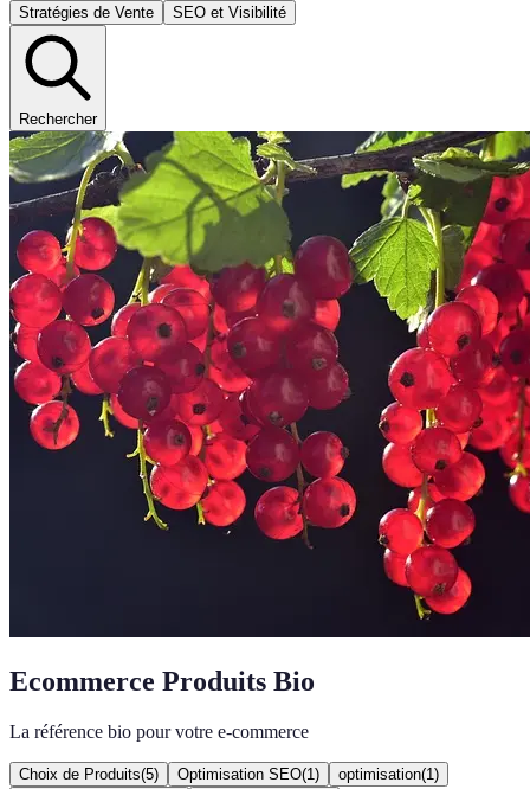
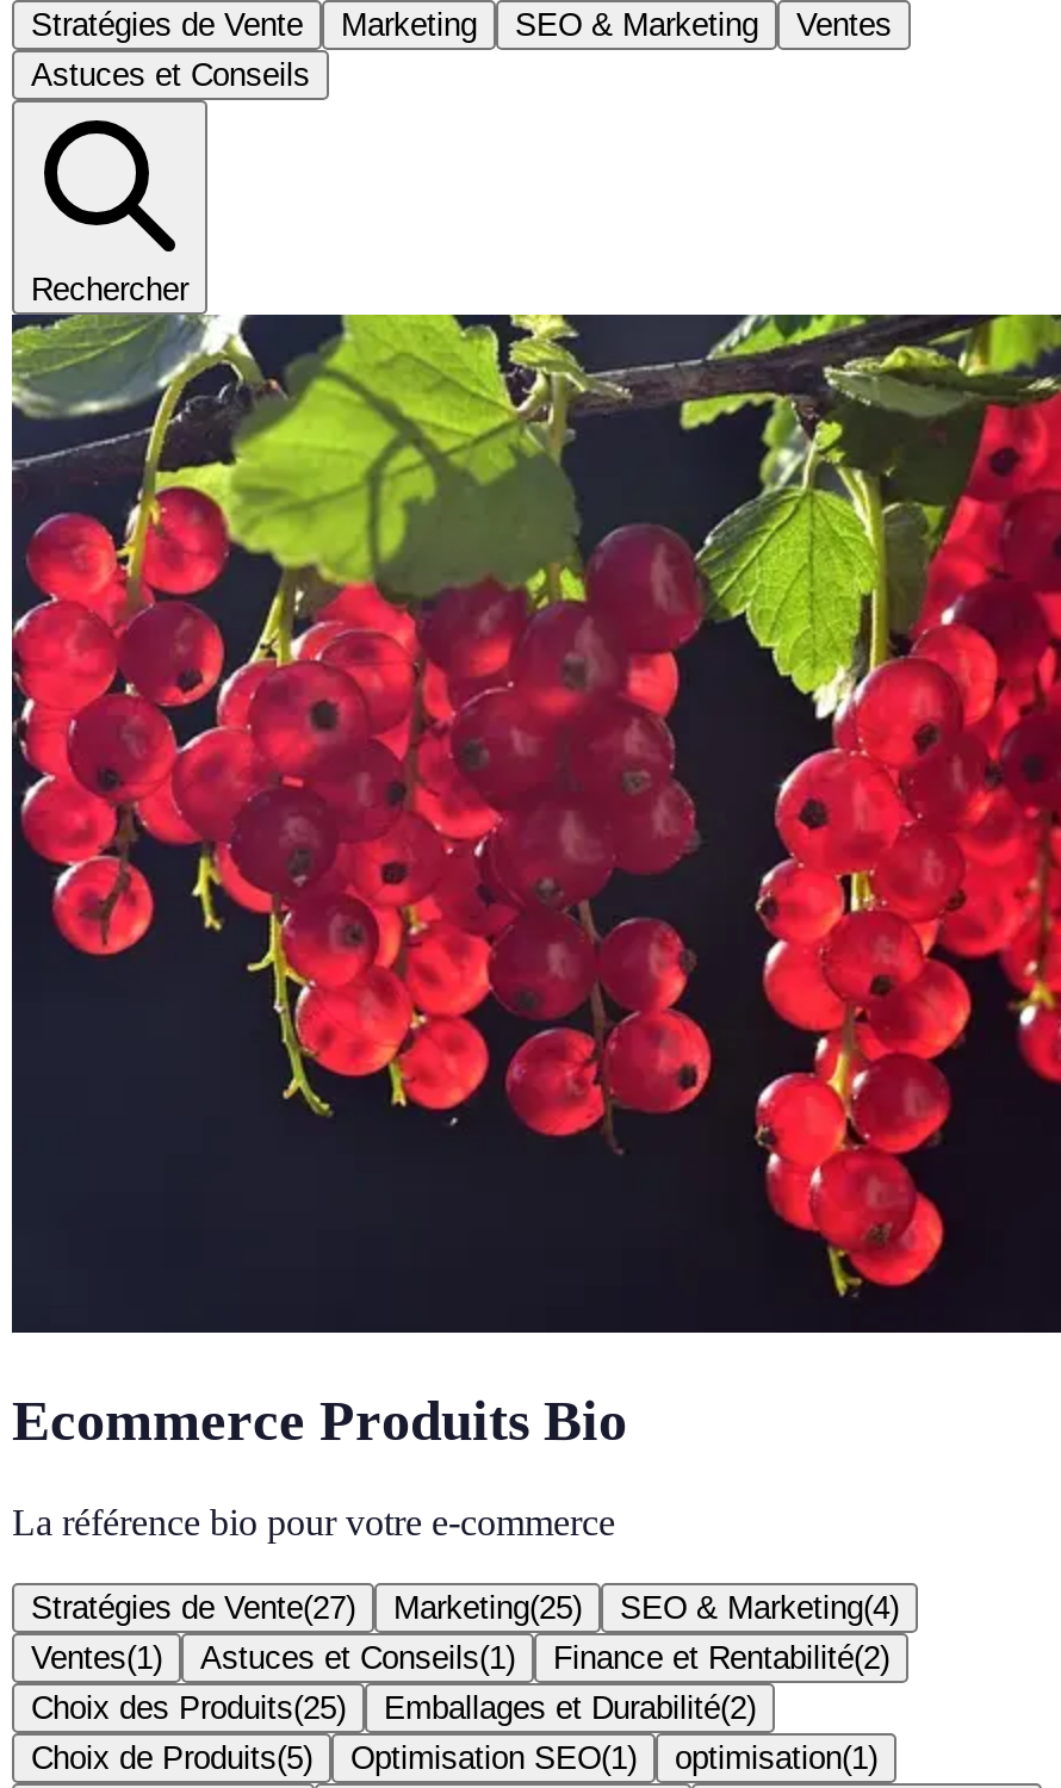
[173,4,286,21] SEO et Visibilité -> [31,7,892,93] Marketing | SEO & Marketing | Ventes | Astuces et Conseils
none -> [31,1590,899,1726] Stratégies de Vente(27) | Marketing(25) | SEO & Marketing(4) | Ventes(1) | Astuces et Conseils(1) | Finance et Rentabilité(2) | Choix des Produits(25) | Emballages et Durabilité(2)

